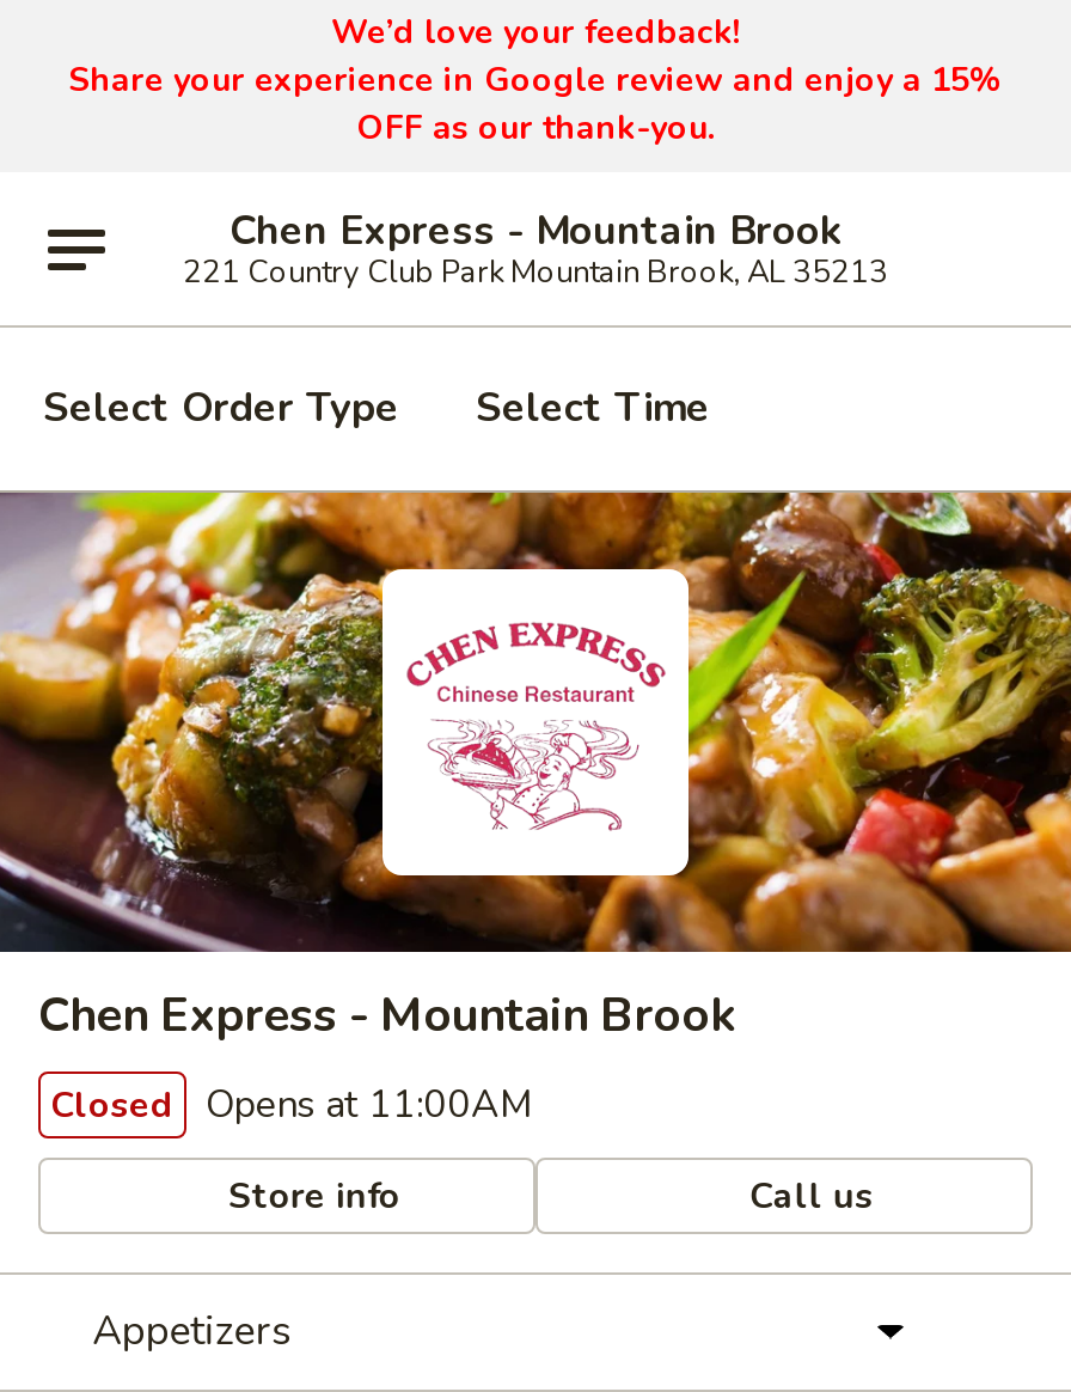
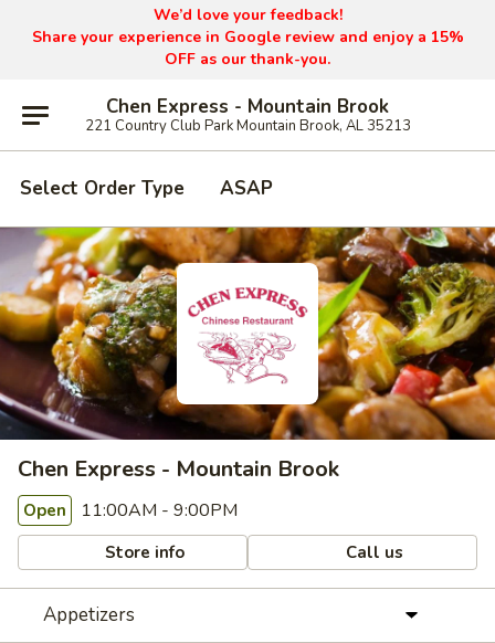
[476,380,710,435] Select Time -> [220,176,273,201] ASAP
[50,1079,533,1131] Closed Opens at 11:00AM -> [23,498,238,523] Open 11:00AM - 9:00PM

